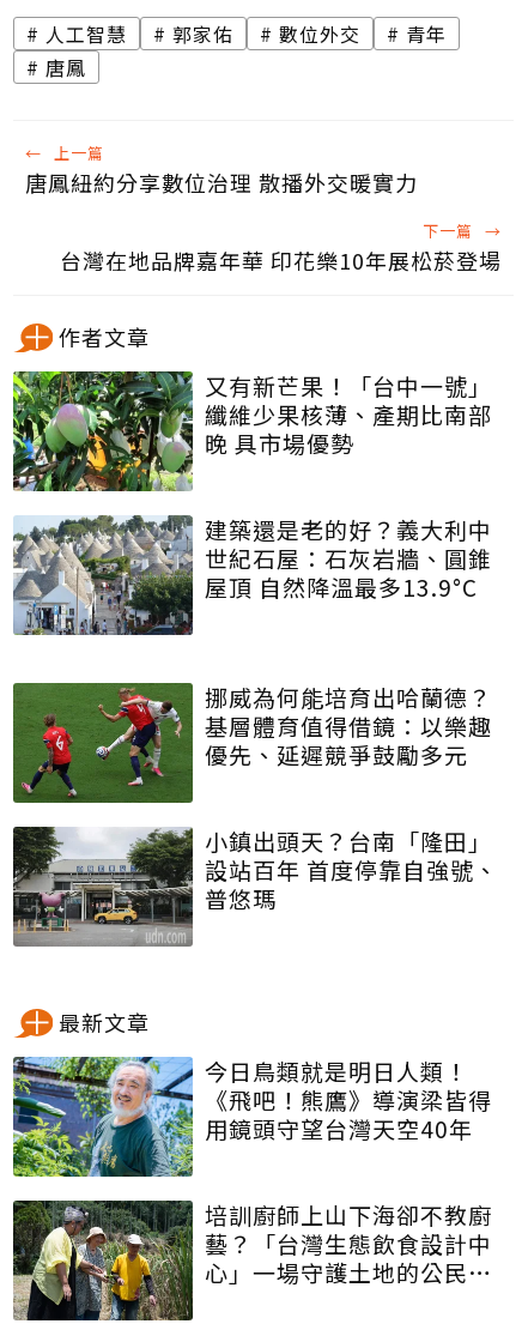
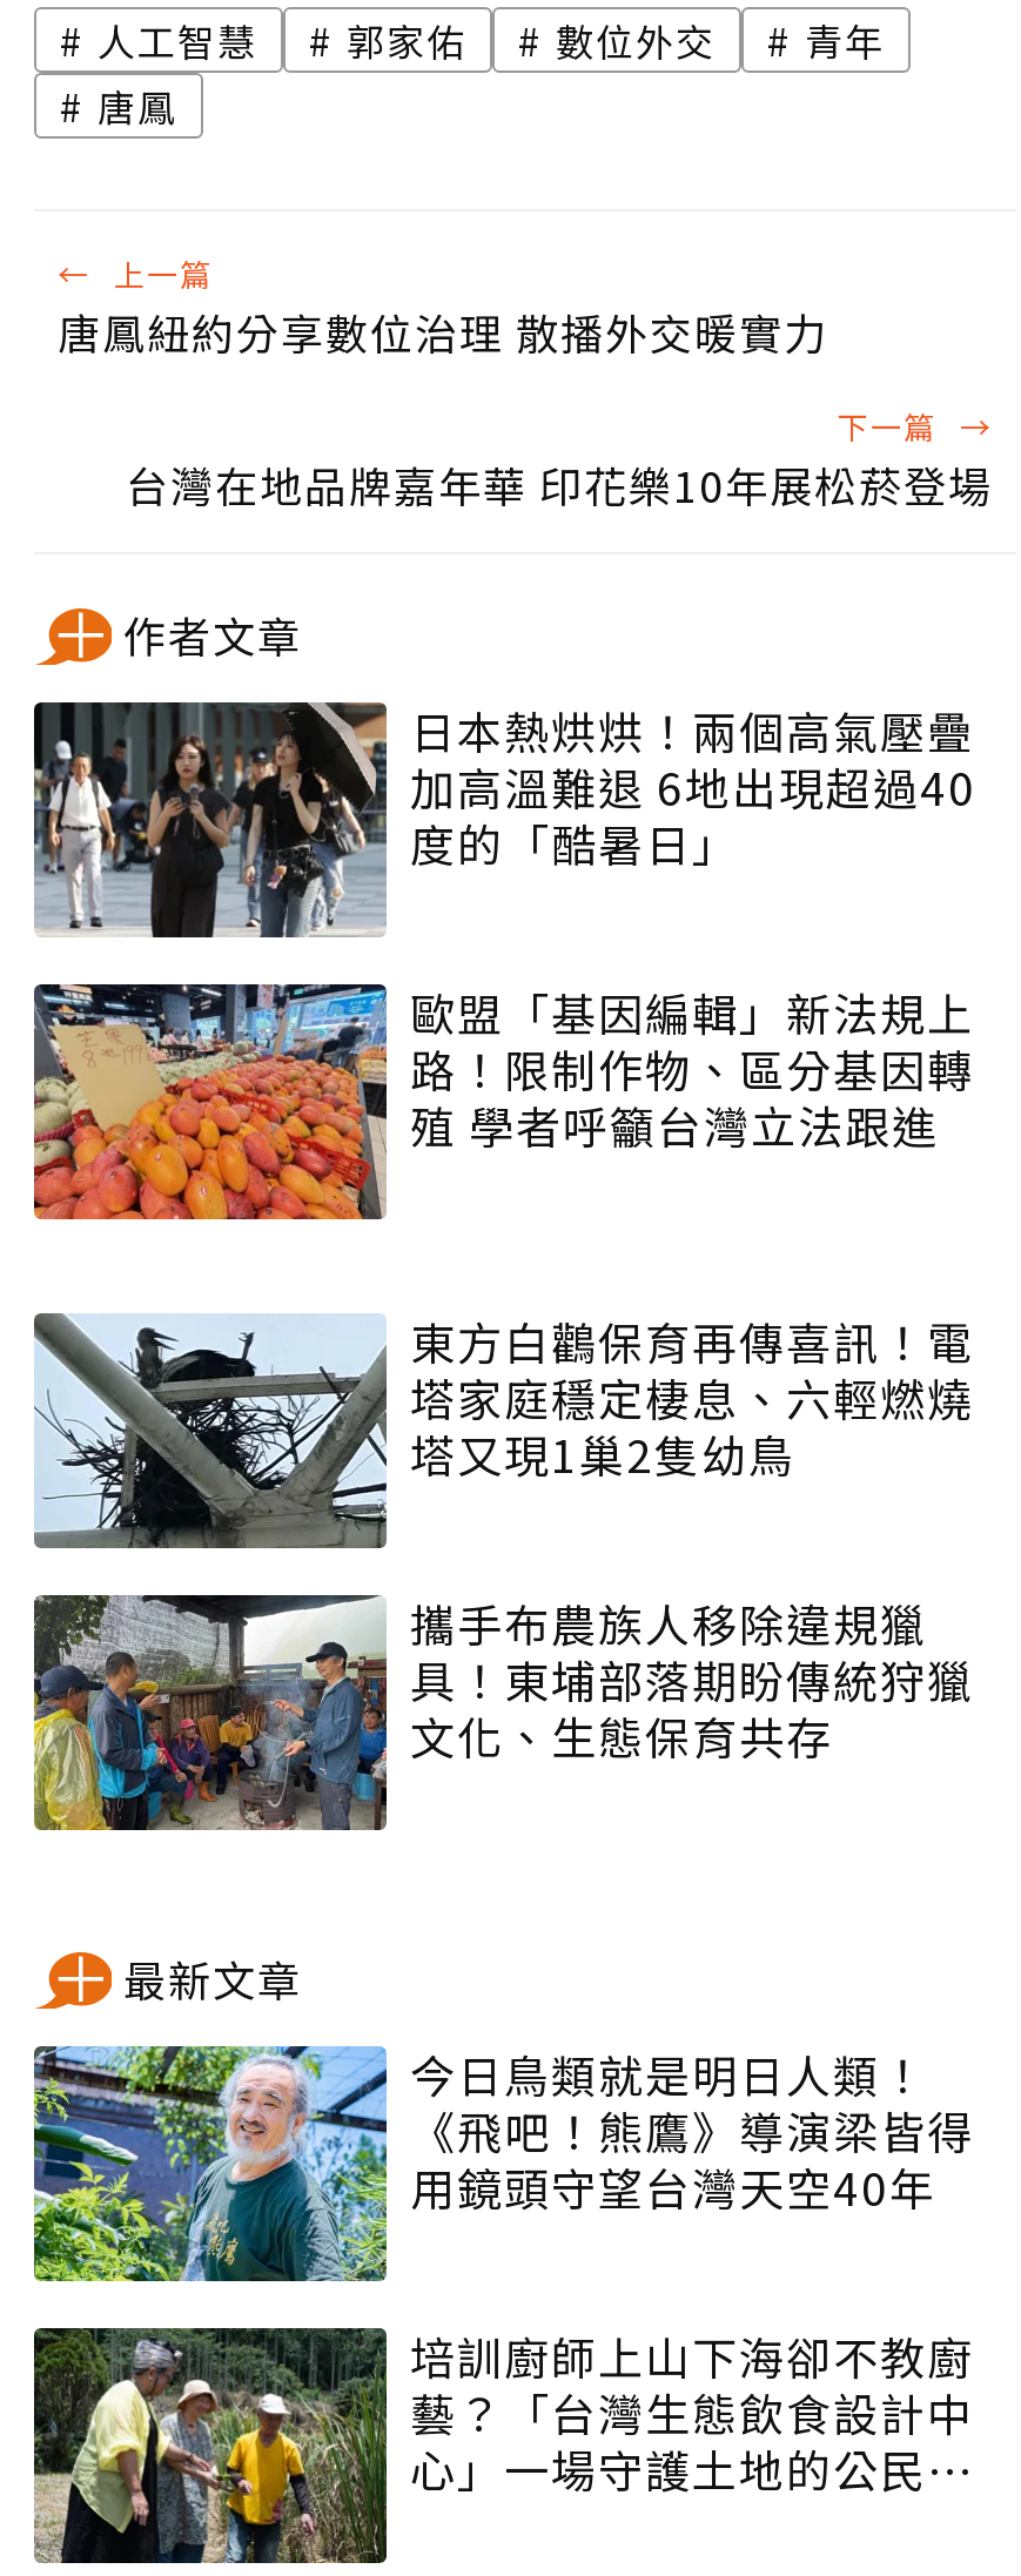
[12,369,492,492] [image] | 又有新芒果！「台中一號」 | 纖維少果核薄、產期比南部 | 晚 具市場優勢 -> [32,698,976,940] [image] | 日本熱烘烘！兩個高氣壓疊 | 加高溫難退 6地出現超過40 | 度的「酷暑日」
[13,513,492,636] [image] | 建築還是老的好？義大利中 | 世紀石屋：石灰岩牆、圓錐 | 屋頂 自然降溫最多13.9°C -> [32,980,974,1222] [image] | 歐盟「基因編輯」新法規上 | 路！限制作物、區分基因轉 | 殖 學者呼籲台灣立法跟進
[12,681,492,803] [image] | 挪威為何能培育出哈蘭德？ | 基層體育值得借鏡：以樂趣 | 優先、延遲競爭鼓勵多元 -> [34,1309,974,1548] [image] | 東方白鸛保育再傳喜訊！電 | 塔家庭穩定棲息、六輕燃燒 | 塔又現1巢2隻幼鳥
[12,825,498,948] [image] | 小鎮出頭天？台南「隆田」 | 設站百年 首度停靠自強號、 | 普悠瑪 -> [32,1591,974,1832] [image] | 攜手布農族人移除違規獵 | 具！東埔部落期盼傳統狩獵 | 文化、生態保育共存

